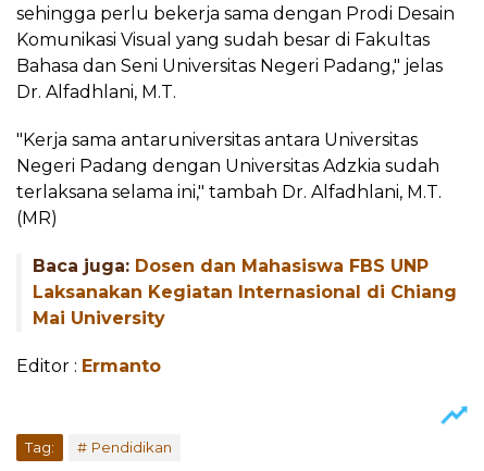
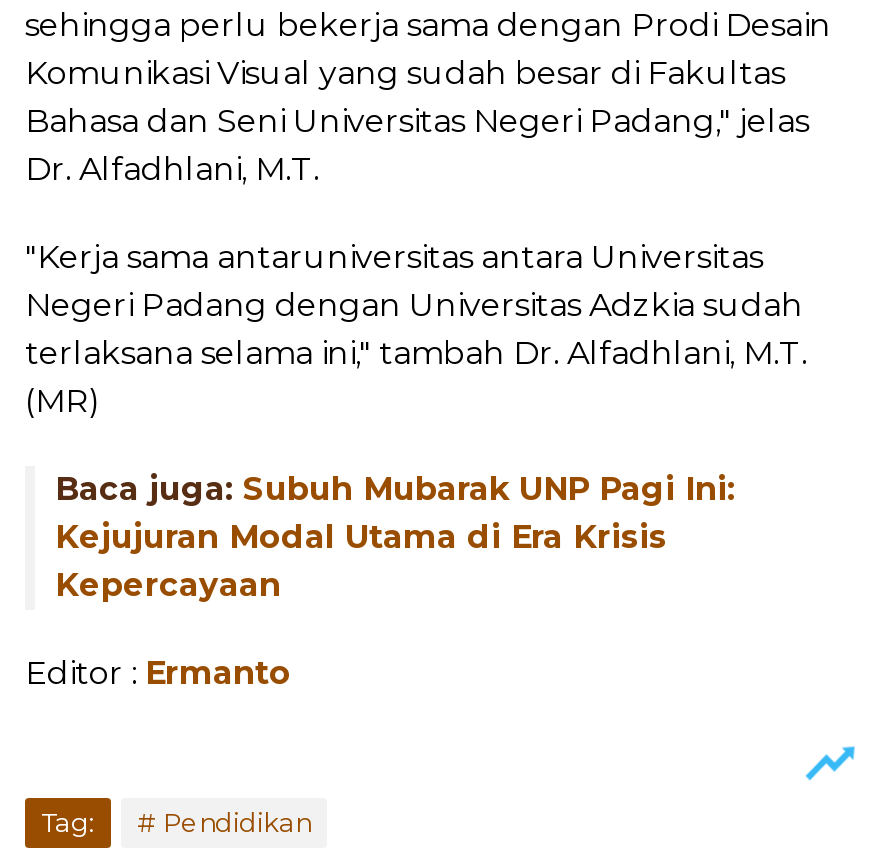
[33,256,457,329] Baca juga: Dosen dan Mahasiswa FBS UNP | Laksanakan Kegiatan Internasional di Chiang | Mai University -> [55,471,735,605] Baca juga: Subuh Mubarak UNP Pagi Ini: | Kejujuran Modal Utama di Era Krisis | Kepercayaan

